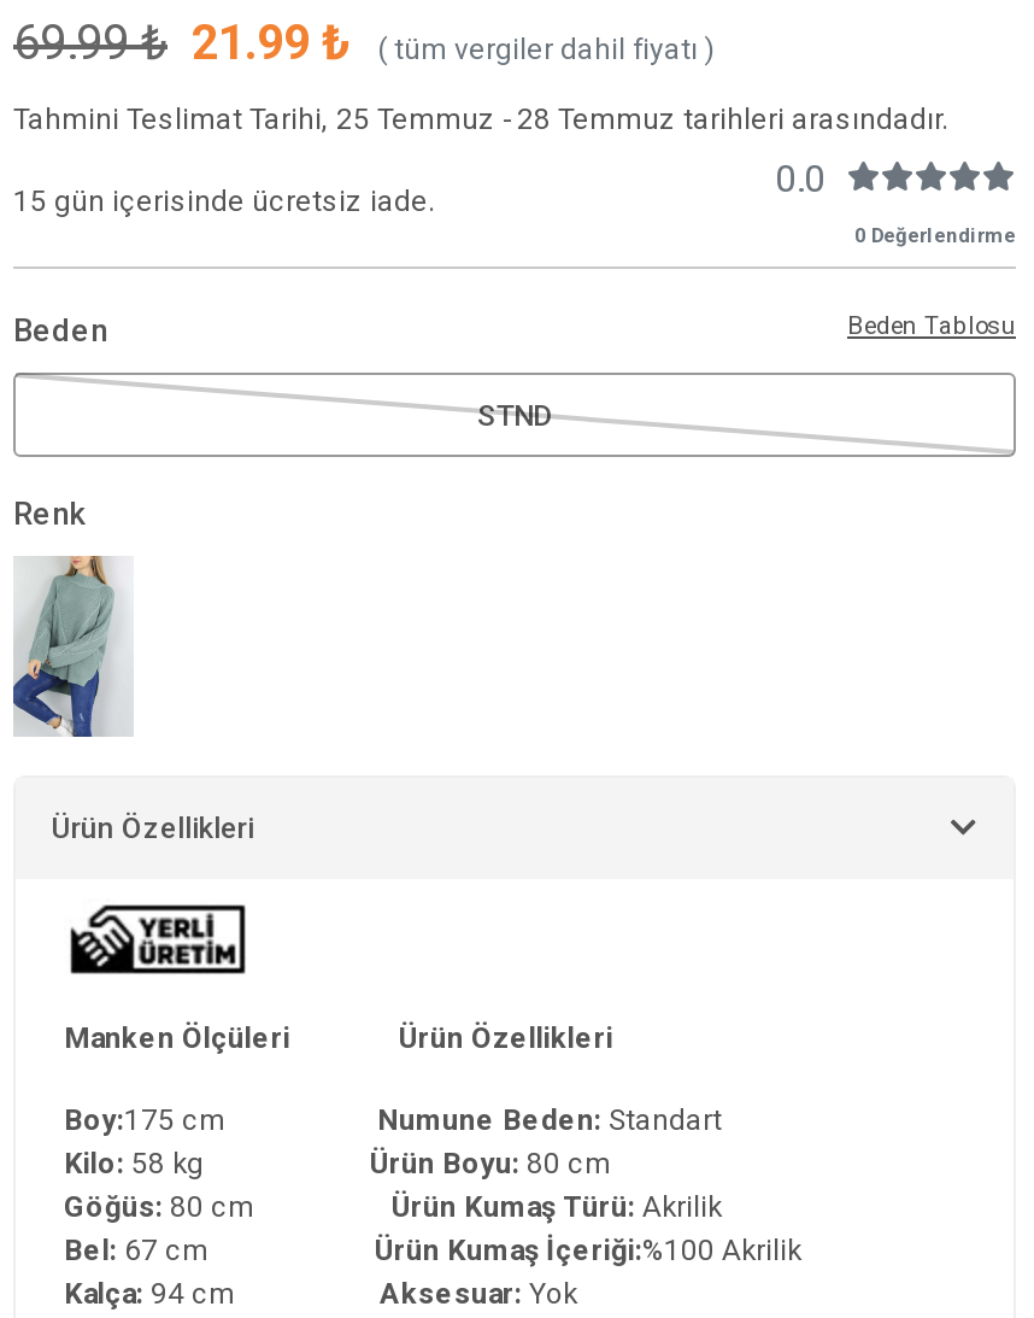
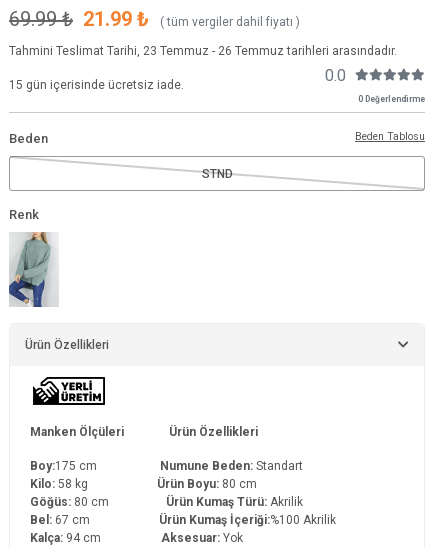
[13,102,948,136] Tahmini Teslimat Tarihi, 25 Temmuz - 28 Temmuz tarihleri arasındadır. -> [9,44,397,58] Tahmini Teslimat Tarihi, 23 Temmuz - 26 Temmuz tarihleri arasındadır.

